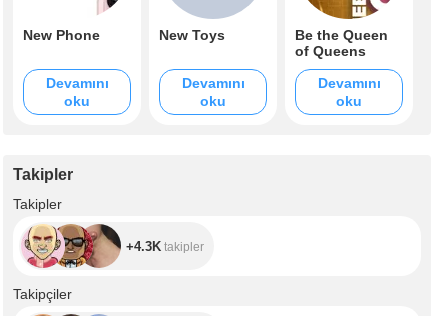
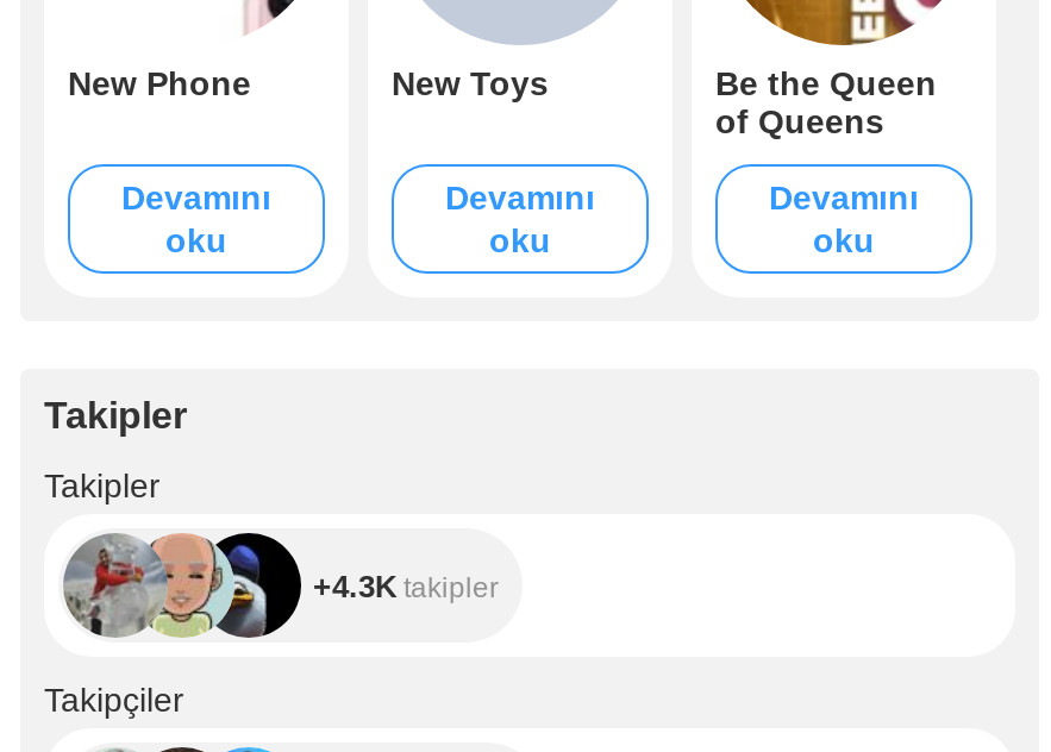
[22,223,121,269] [image] -> [63,531,301,640] [image]

